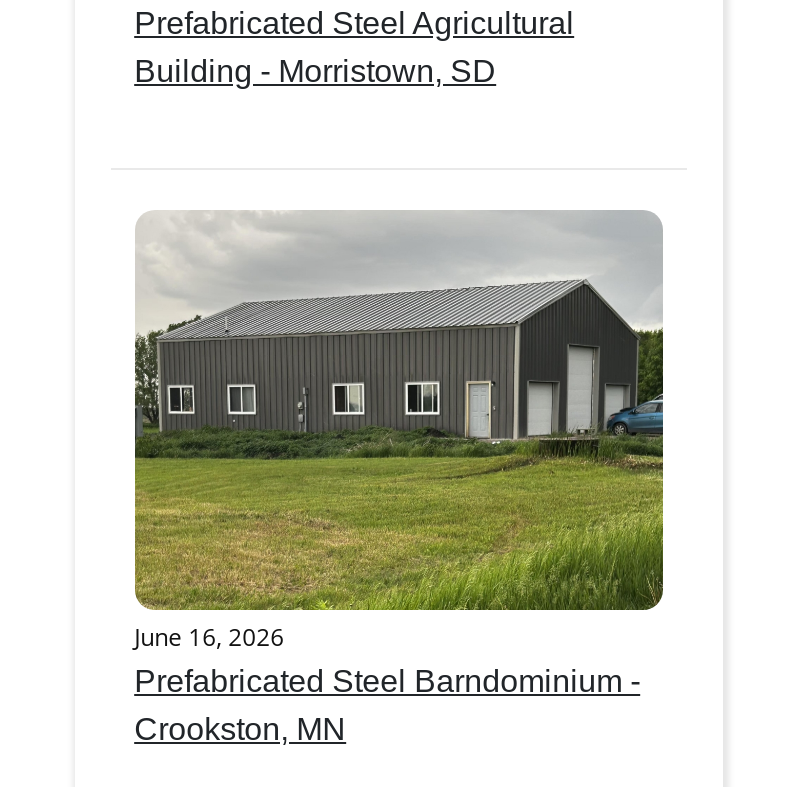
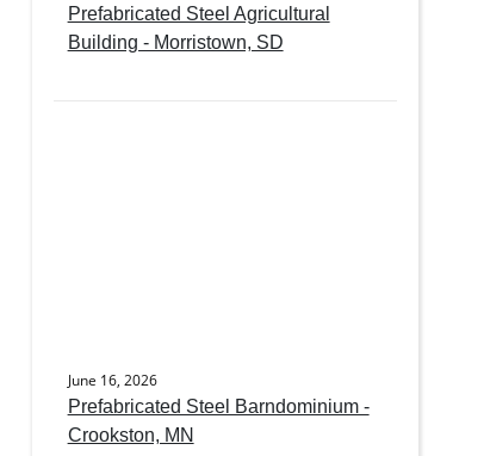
[133,210,665,612] [image] -> none

